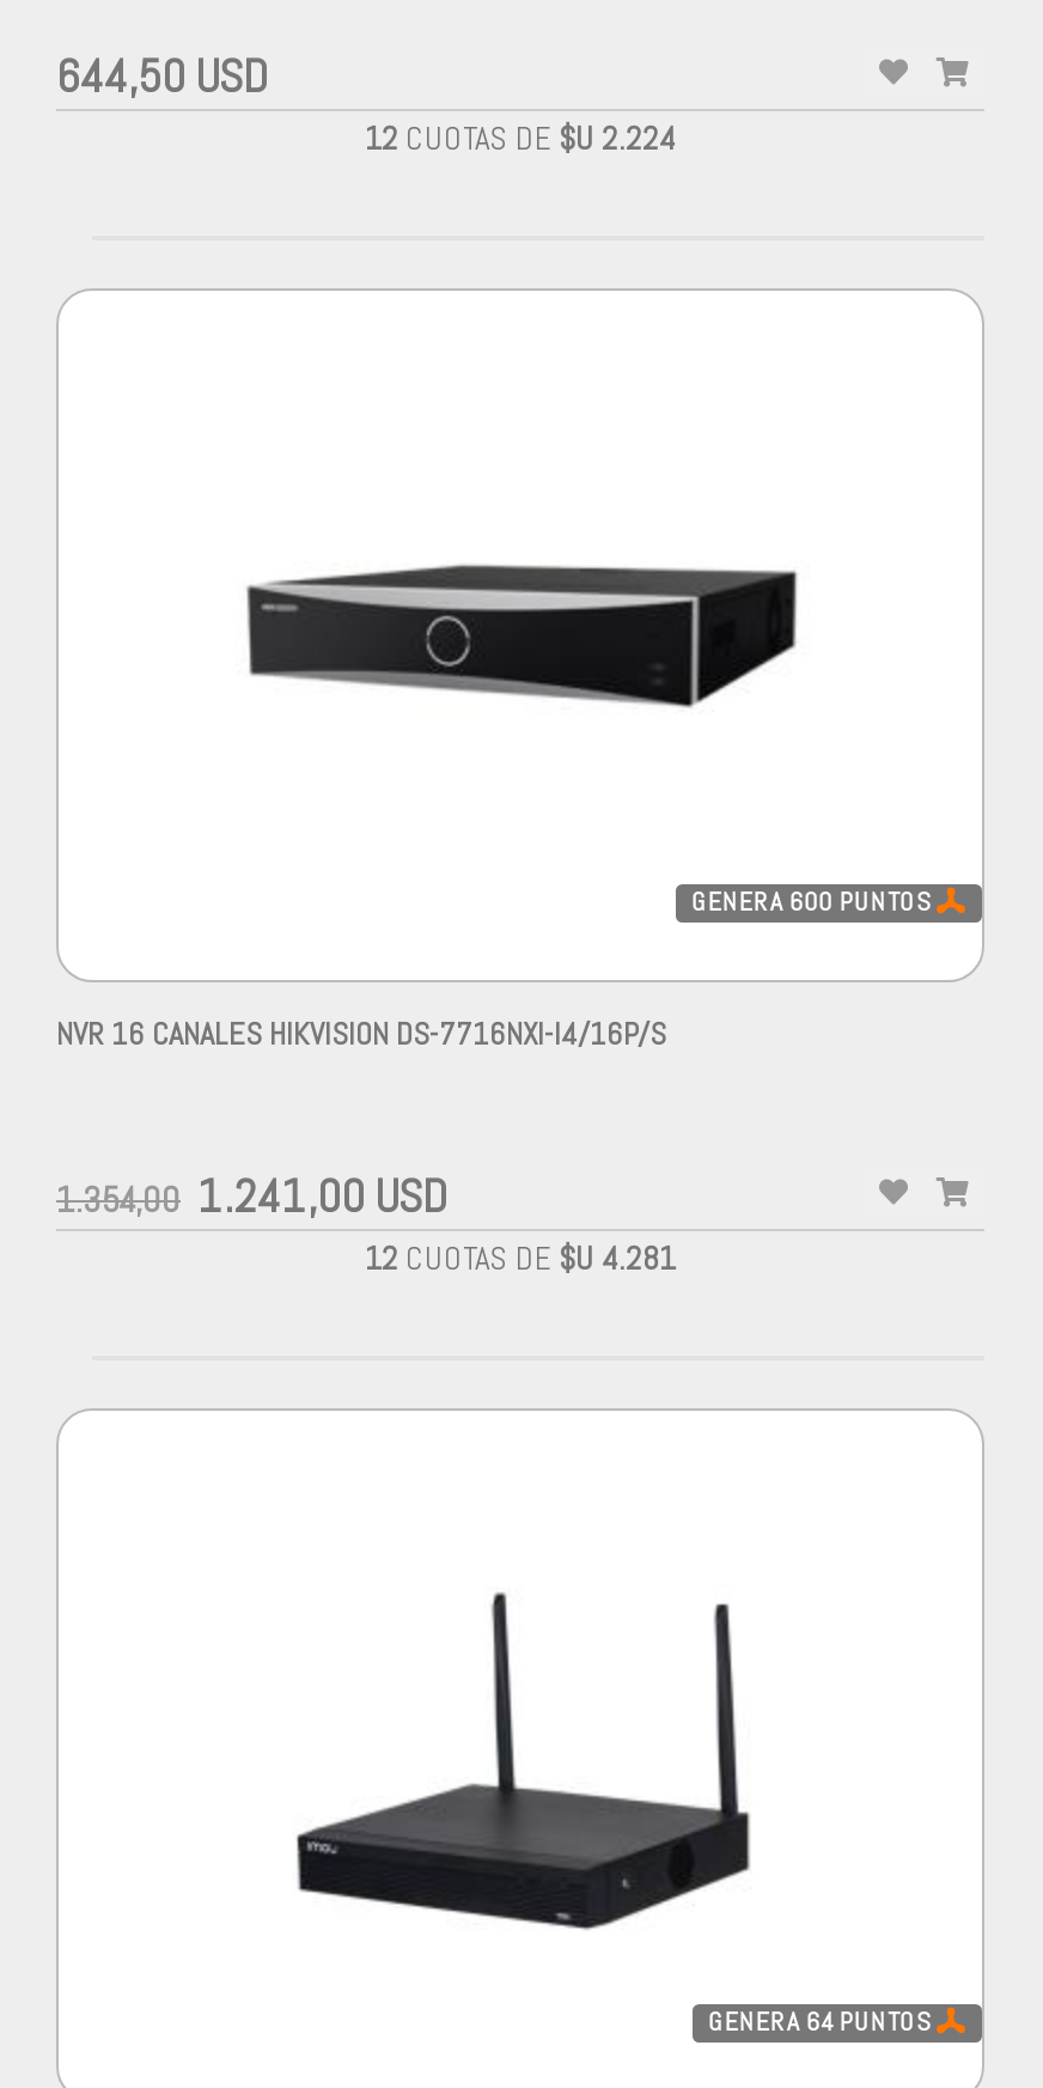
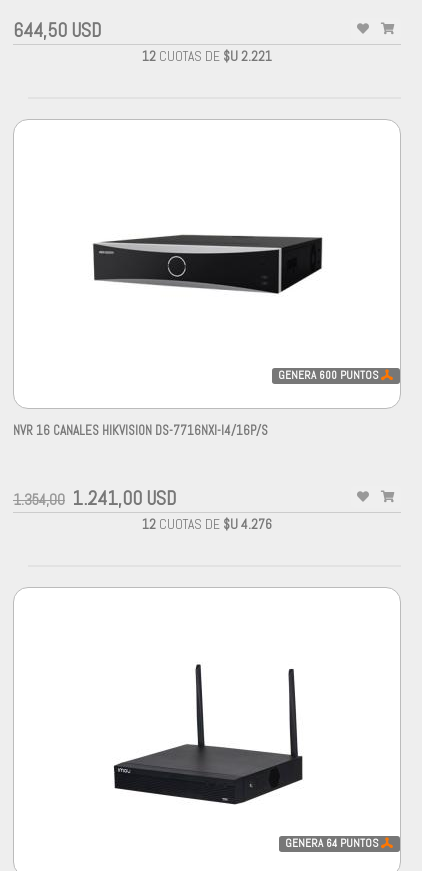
[365,119,676,160] 12 CUOTAS DE $U 2.224 -> [142,48,272,65] 12 CUOTAS DE $U 2.221
[365,1239,676,1280] 12 CUOTAS DE $U 4.281 -> [142,516,272,533] 12 CUOTAS DE $U 4.276

